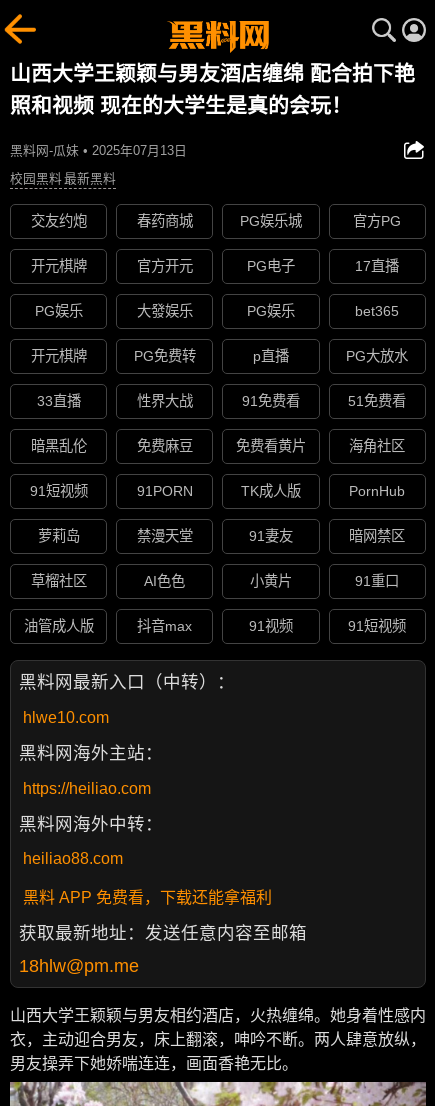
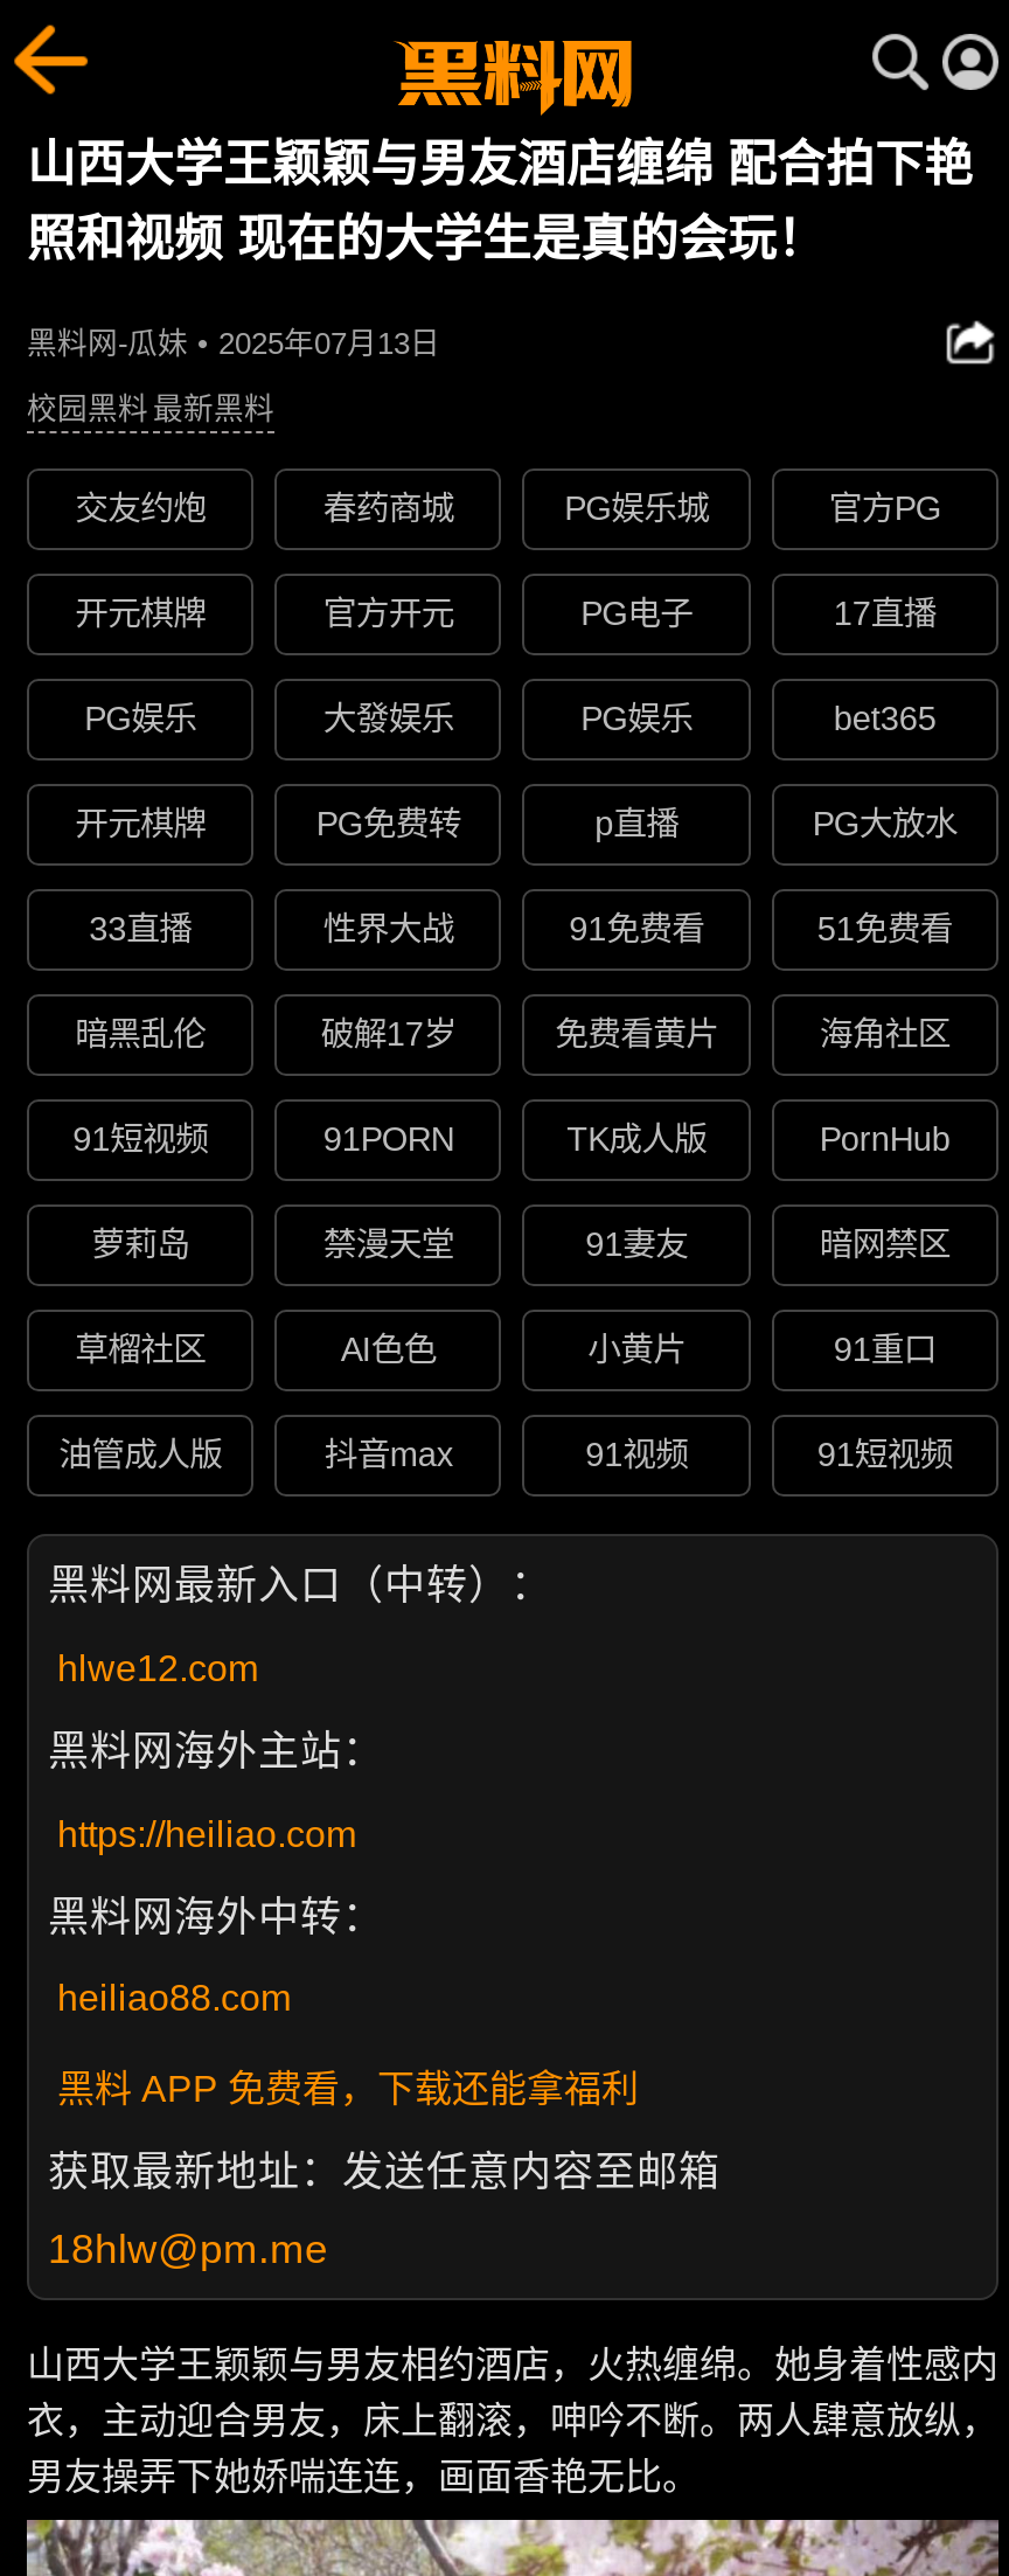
[137,438,193,454] 免费麻豆 -> [321,1016,456,1054] 破解17岁
[23,709,109,726] hlwe10.com -> [57,1648,258,1688] hlwe12.com

